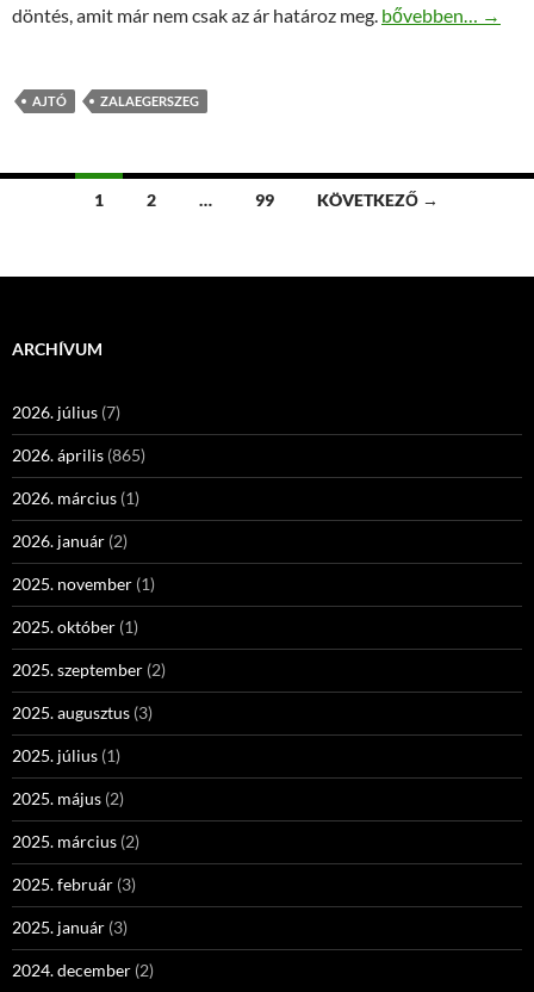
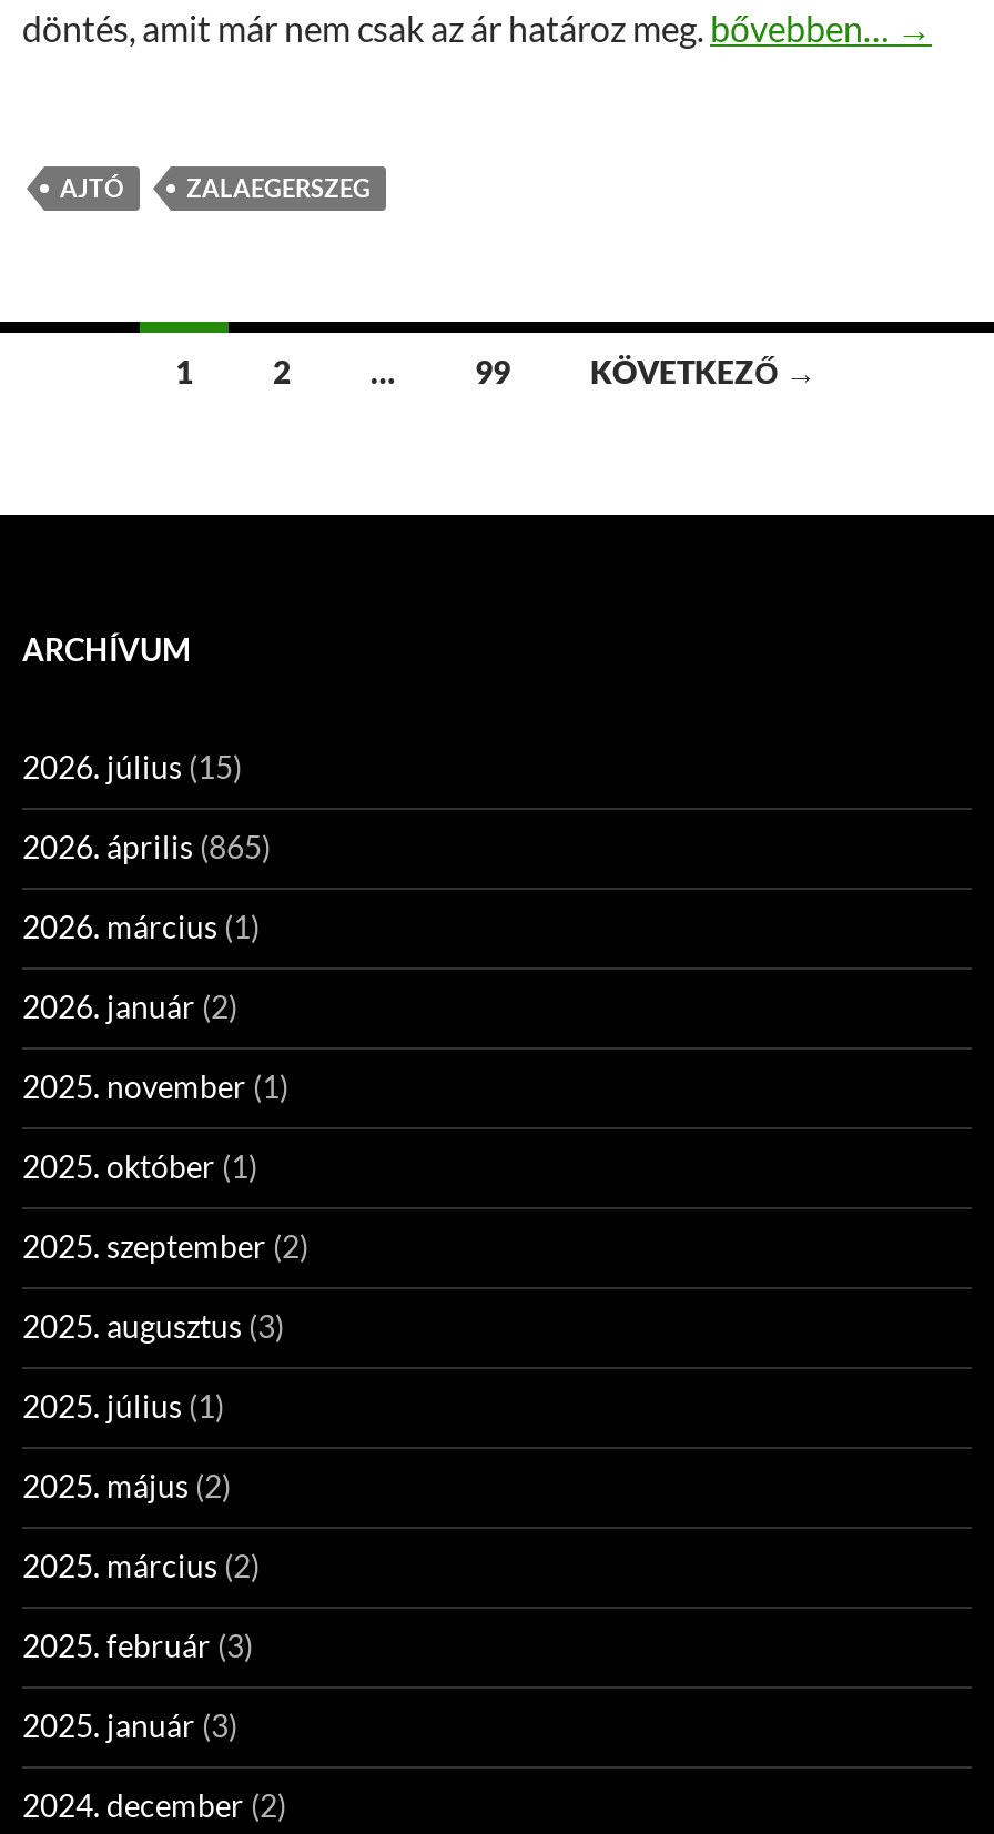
[12,402,120,422] 2026. július (7) -> [22,748,242,786] 2026. július (15)

